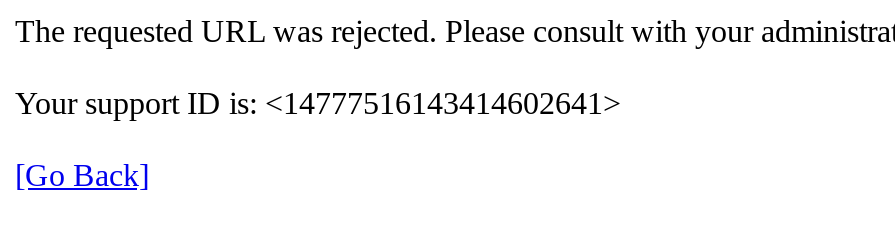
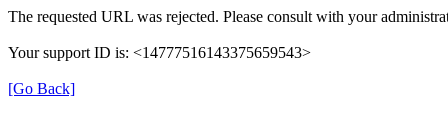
[15,86,621,120] Your support ID is: <14777516143414602641> -> [8,44,311,61] Your support ID is: <14777516143375659543>

